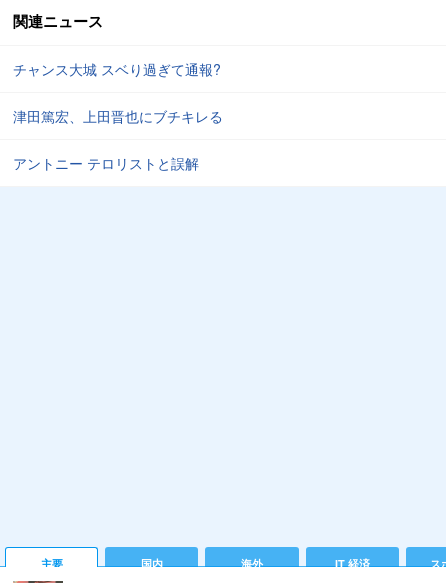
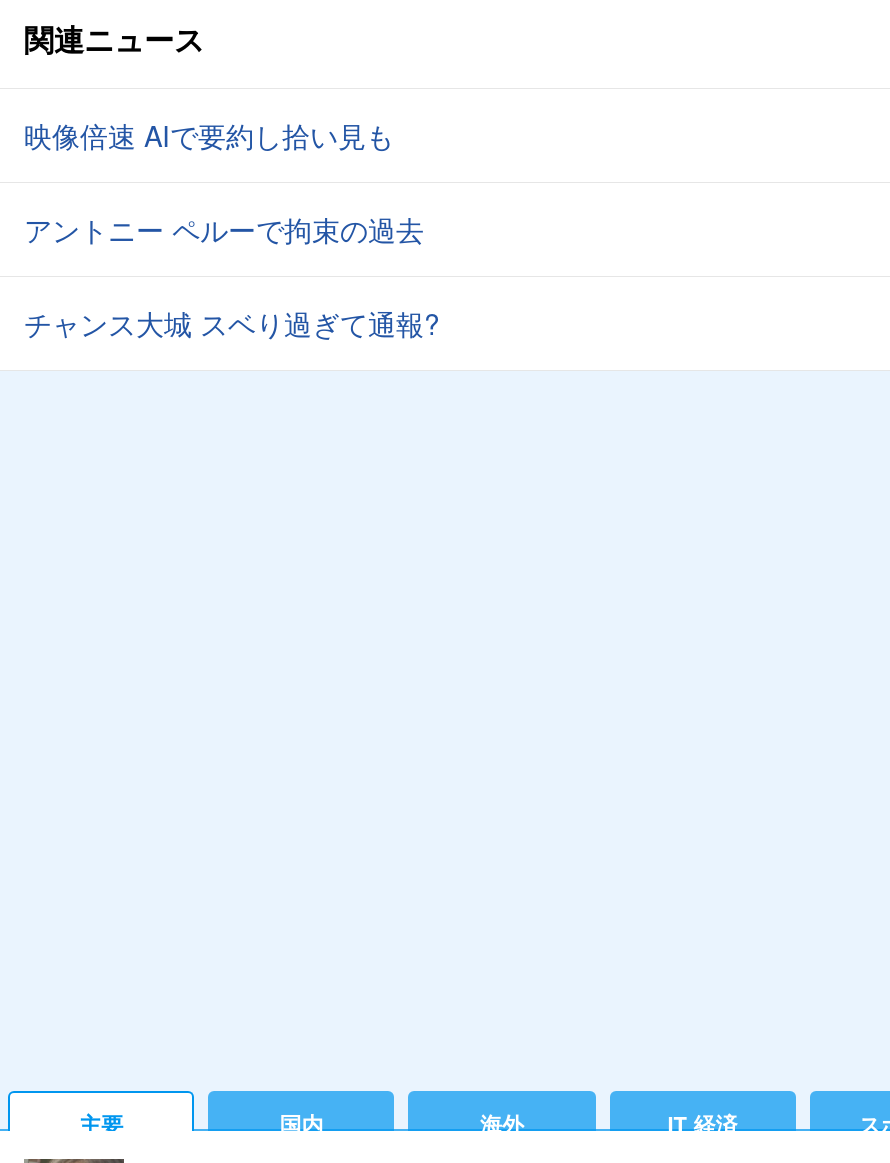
none -> [24,115,424,249] 映像倍速 AIで要約し拾い見も | アントニー ペルーで拘束の過去
moved [13,59,221,79] -> [24,303,440,343]: チャンス大城 スベり過ぎて通報?
[13,106,223,173] 津田篤宏、上田晋也にブチキレる | アントニー テロリストと誤解 -> none

